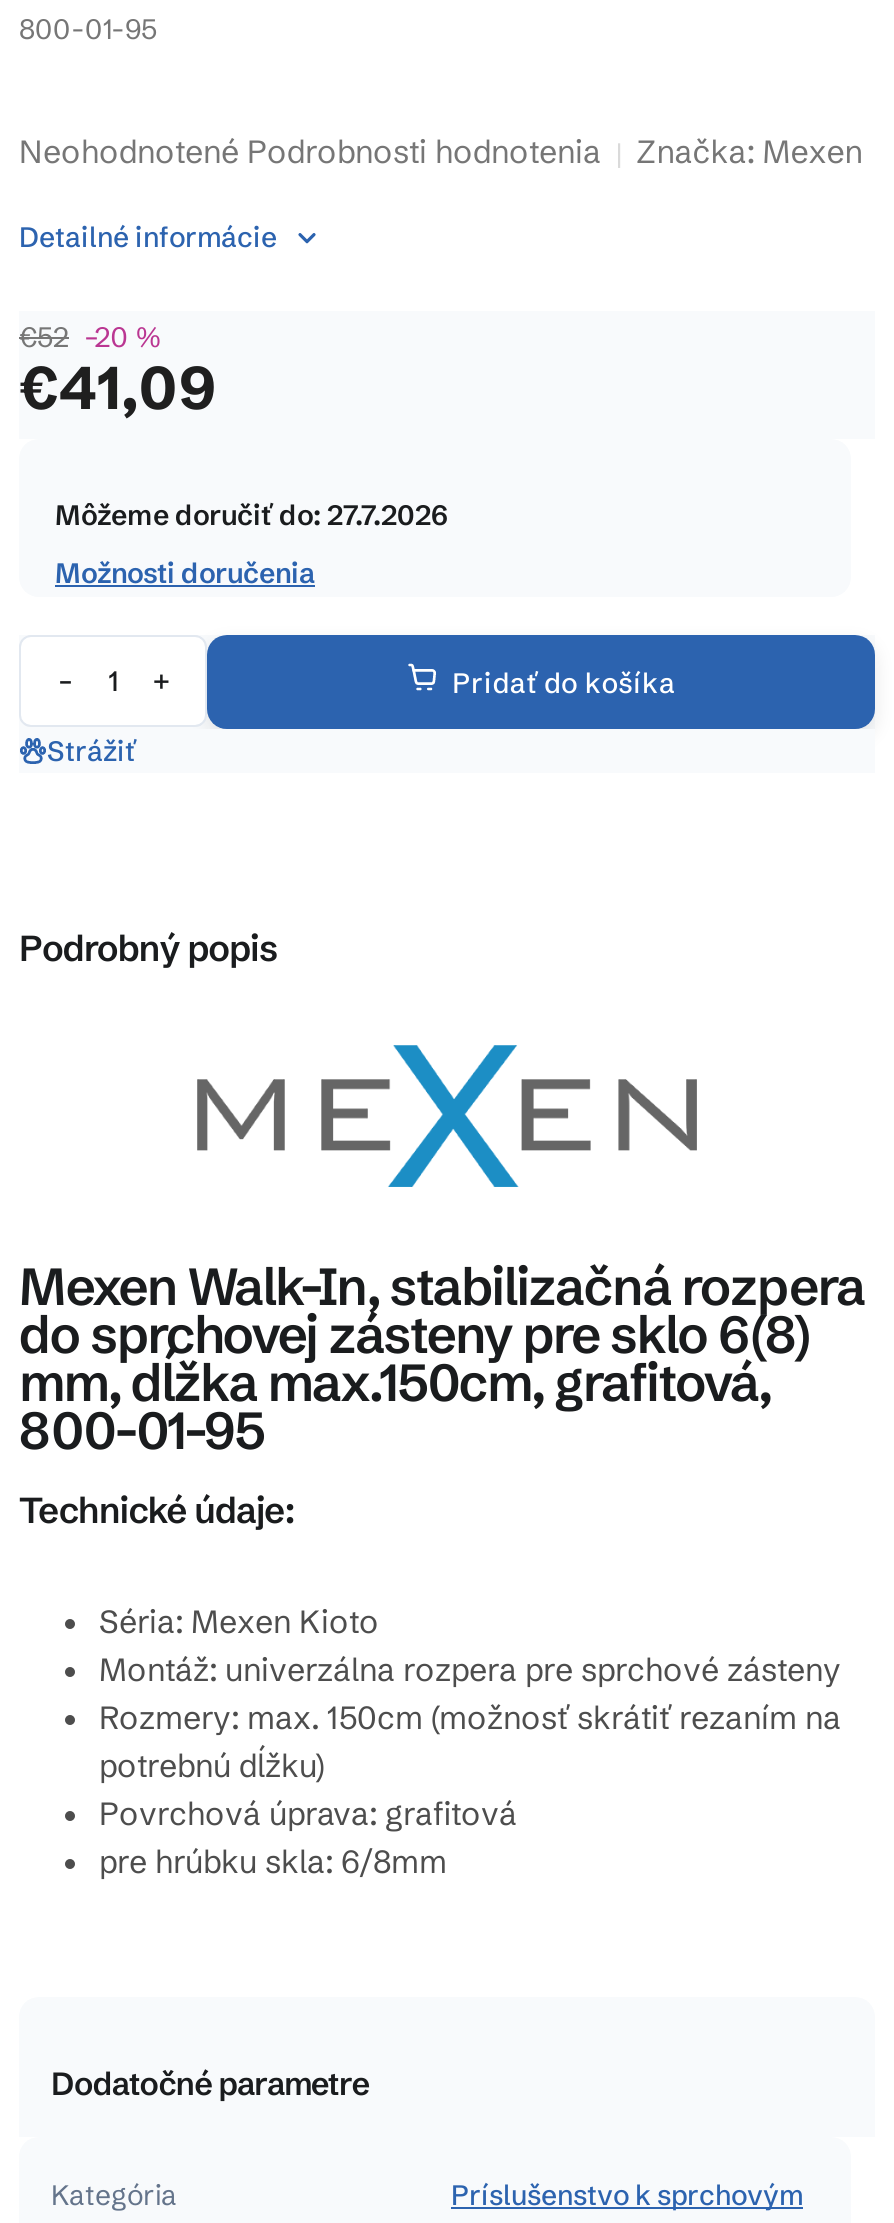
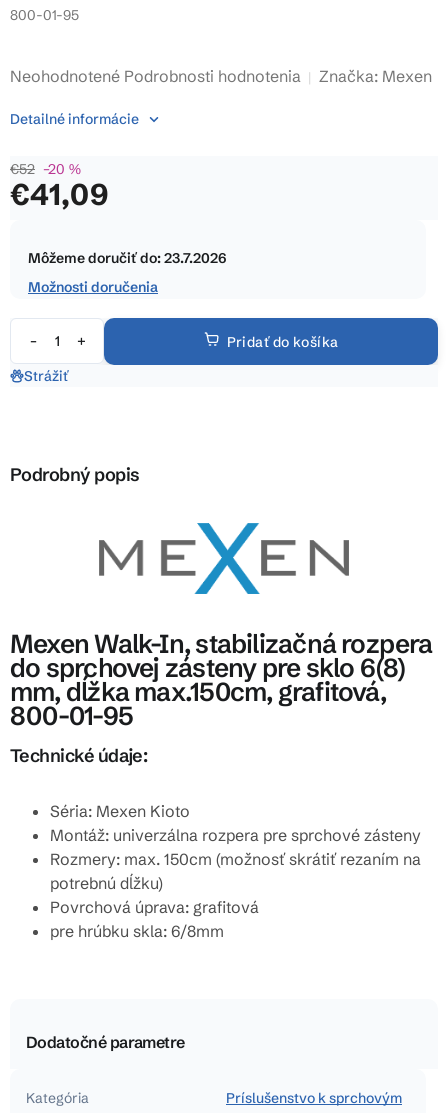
[55,496,449,532] Môžeme doručiť do: 27.7.2026 -> [28,249,227,267] Môžeme doručiť do: 23.7.2026

